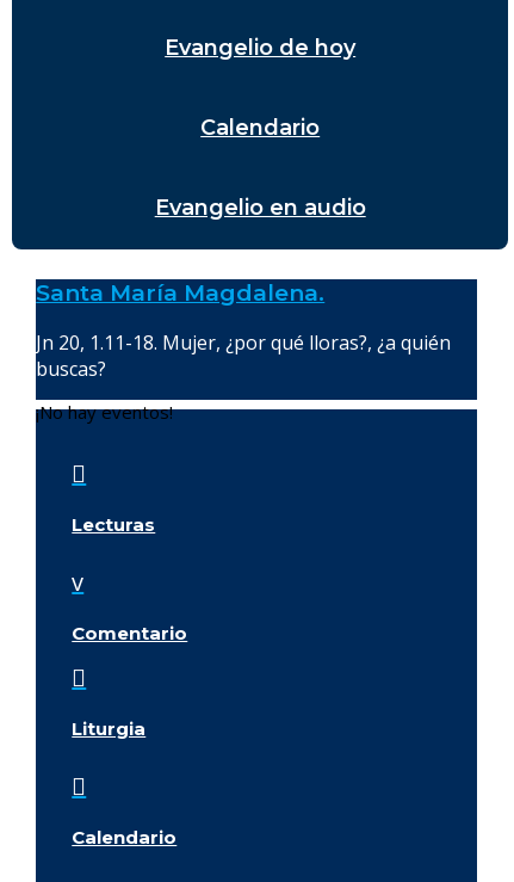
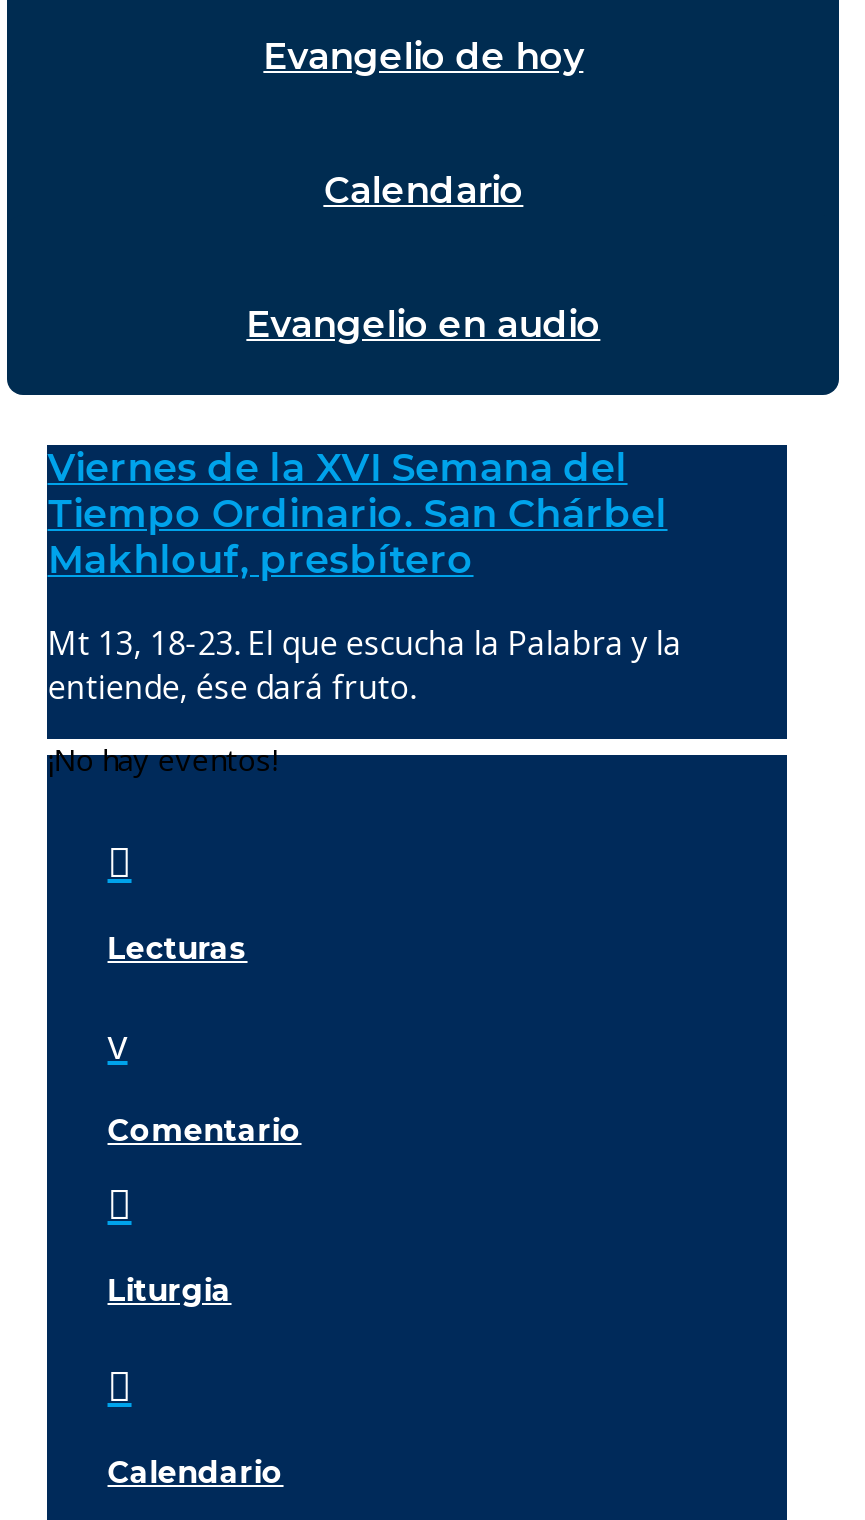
[36,279,325,307] Santa María Magdalena. -> [48,445,668,583] Viernes de la XVI Semana del | Tiempo Ordinario. San Chárbel | Makhlouf, presbítero
[36,329,451,382] Jn 20, 1.11-18. Mujer, ¿por qué lloras?, ¿a quién | buscas? -> [48,621,682,709] Mt 13, 18-23. El que escucha la Palabra y la | entiende, ése dará fruto.

